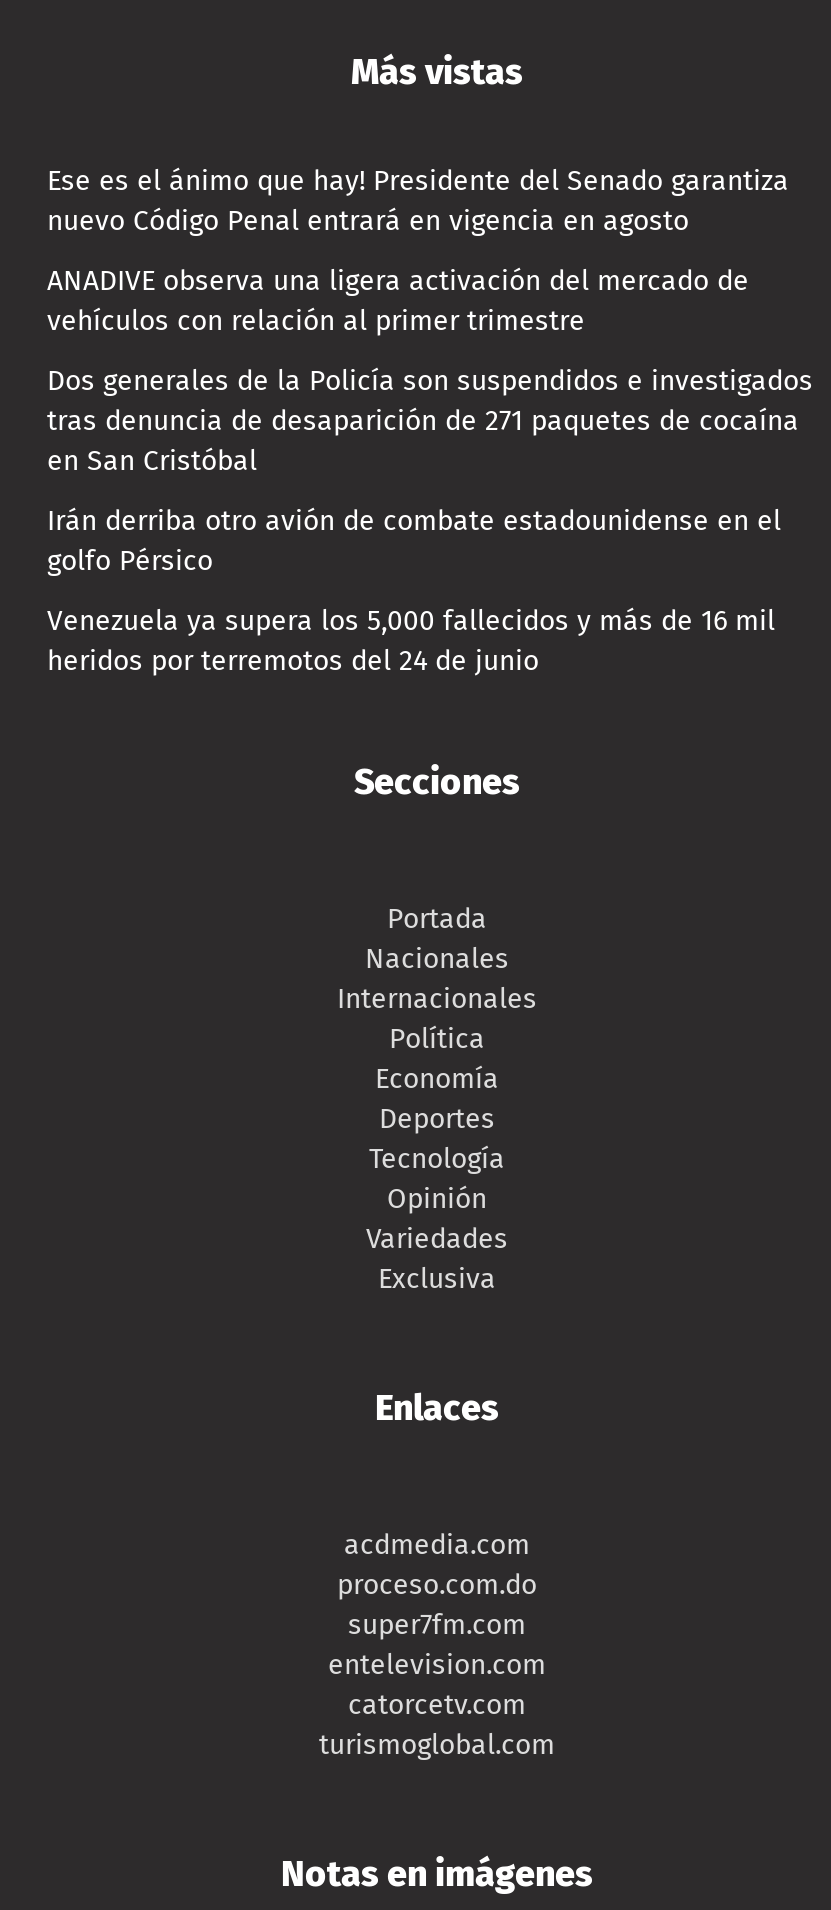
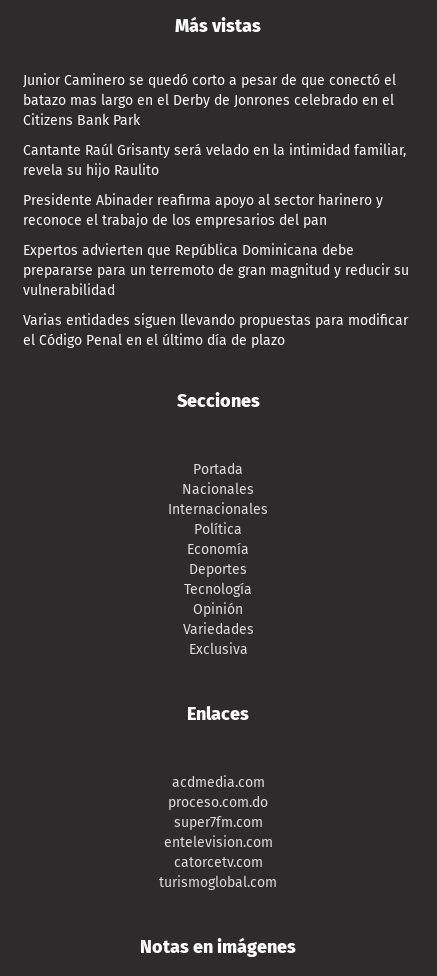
[47,164,789,238] Ese es el ánimo que hay! Presidente del Senado garantiza | nuevo Código Penal entrará en vigencia en agosto -> [23,72,396,129] Junior Caminero se quedó corto a pesar de que conectó el | batazo mas largo en el Derby de Jonrones celebrado en el | Citizens Bank Park
[47,264,749,338] ANADIVE observa una ligera activación del mercado de | vehículos con relación al primer trimestre -> [23,142,406,179] Cantante Raúl Grisanty será velado en la intimidad familiar, | revela su hijo Raulito
[47,364,813,478] Dos generales de la Policía son suspendidos e investigados | tras denuncia de desaparición de 271 paquetes de cocaína | en San Cristóbal -> [23,192,383,229] Presidente Abinader reafirma apoyo al sector harinero y | reconoce el trabajo de los empresarios del pan
[47,504,781,578] Irán derriba otro avión de combate estadounidense en el | golfo Pérsico -> [23,242,409,299] Expertos advierten que República Dominicana debe | prepararse para un terremoto de gran magnitud y reducir su | vulnerabilidad
[47,604,775,678] Venezuela ya supera los 5,000 fallecidos y más de 16 mil | heridos por terremotos del 24 de junio -> [23,312,408,349] Varias entidades siguen llevando propuestas para modificar | el Código Penal en el último día de plazo

